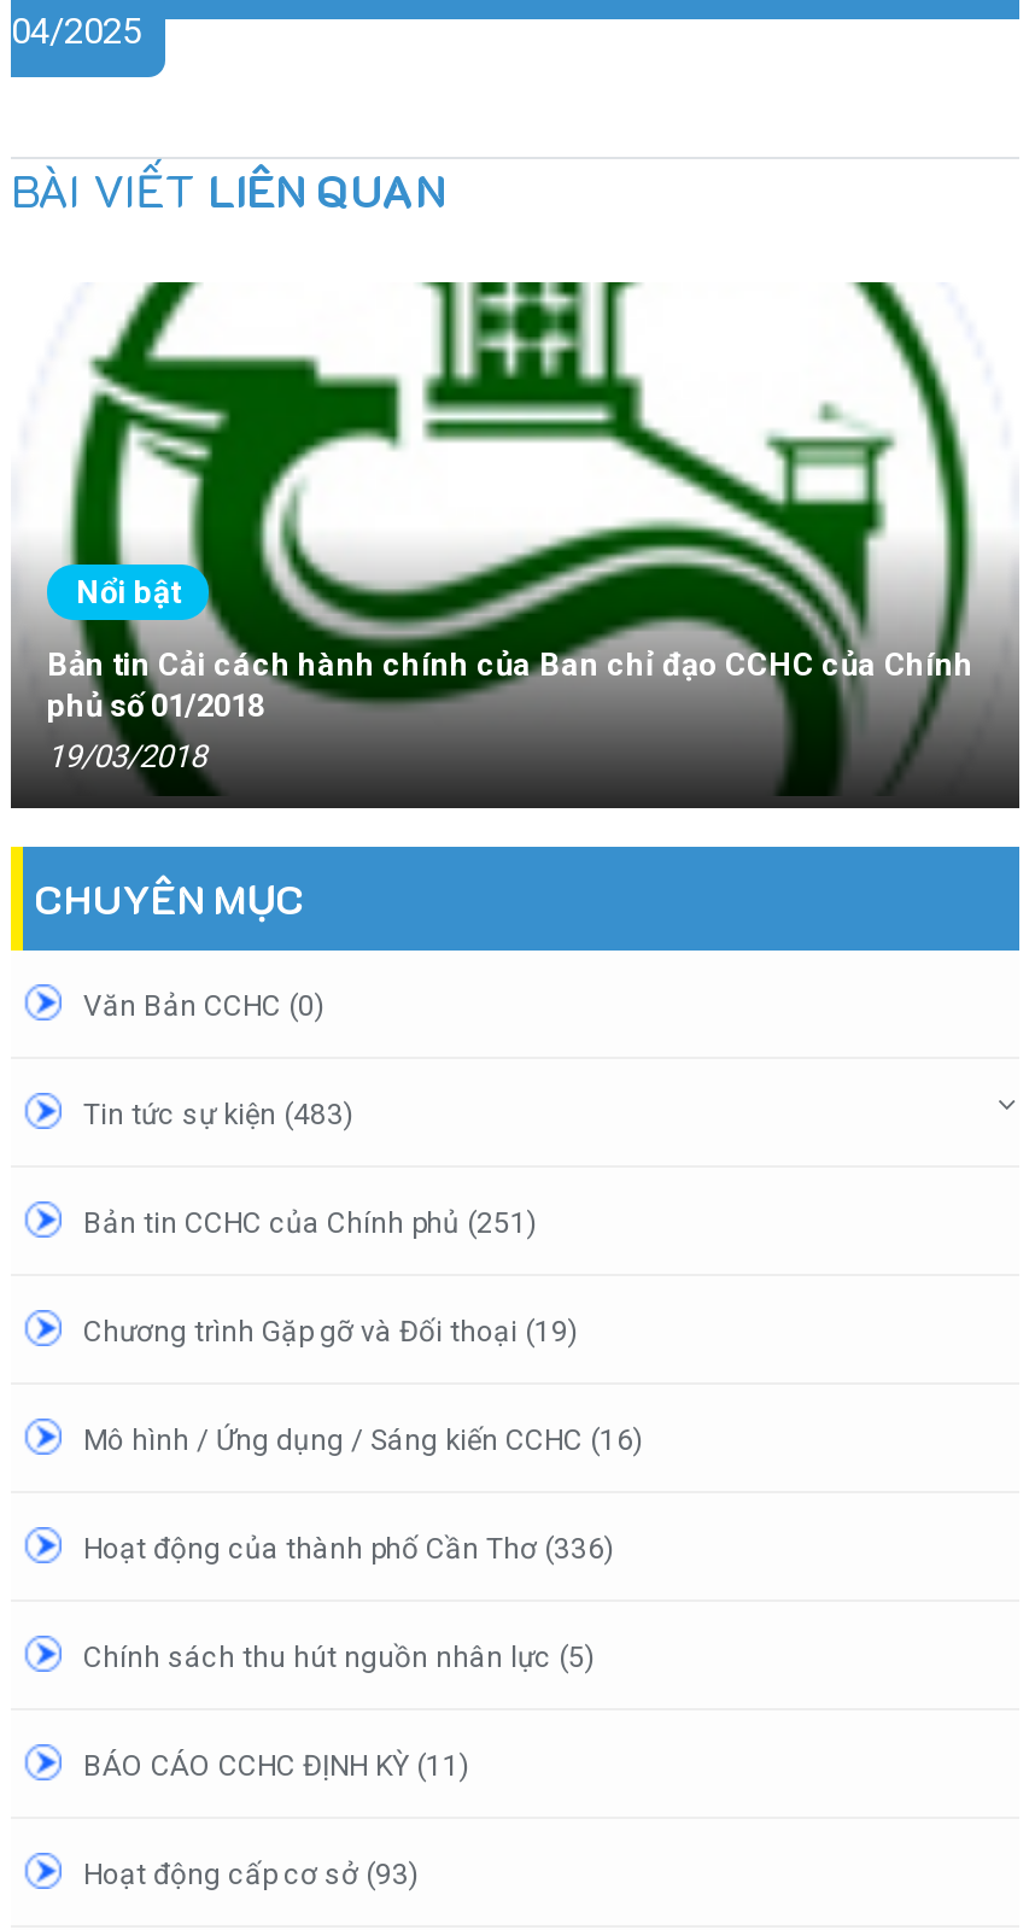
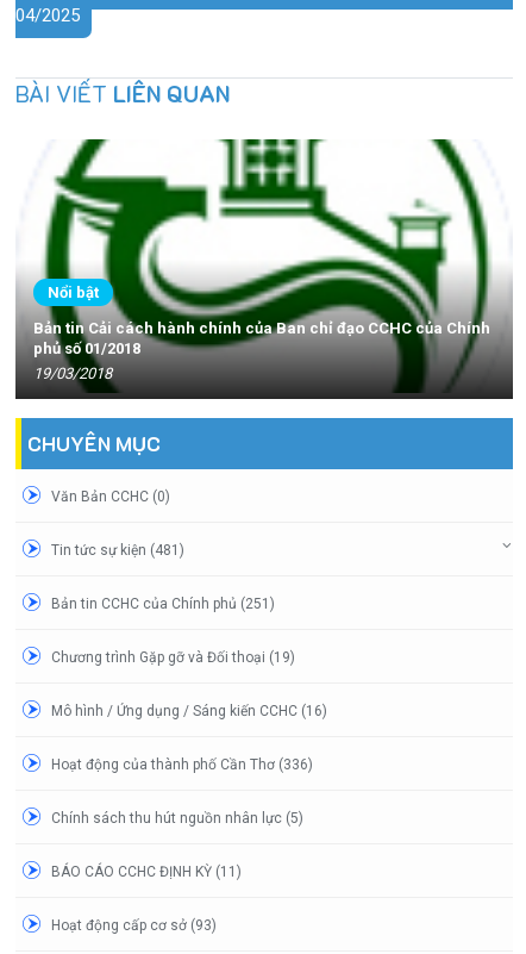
[83,1097,353,1131] Tin tức sự kiện (483) -> [51,542,184,558] Tin tức sự kiện (481)

